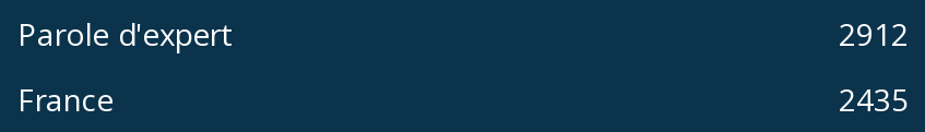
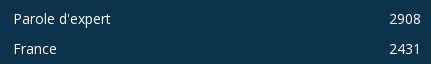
[839,14,909,55] 2912 -> [389,9,421,28] 2908
[839,79,909,121] 2435 -> [389,39,421,58] 2431

